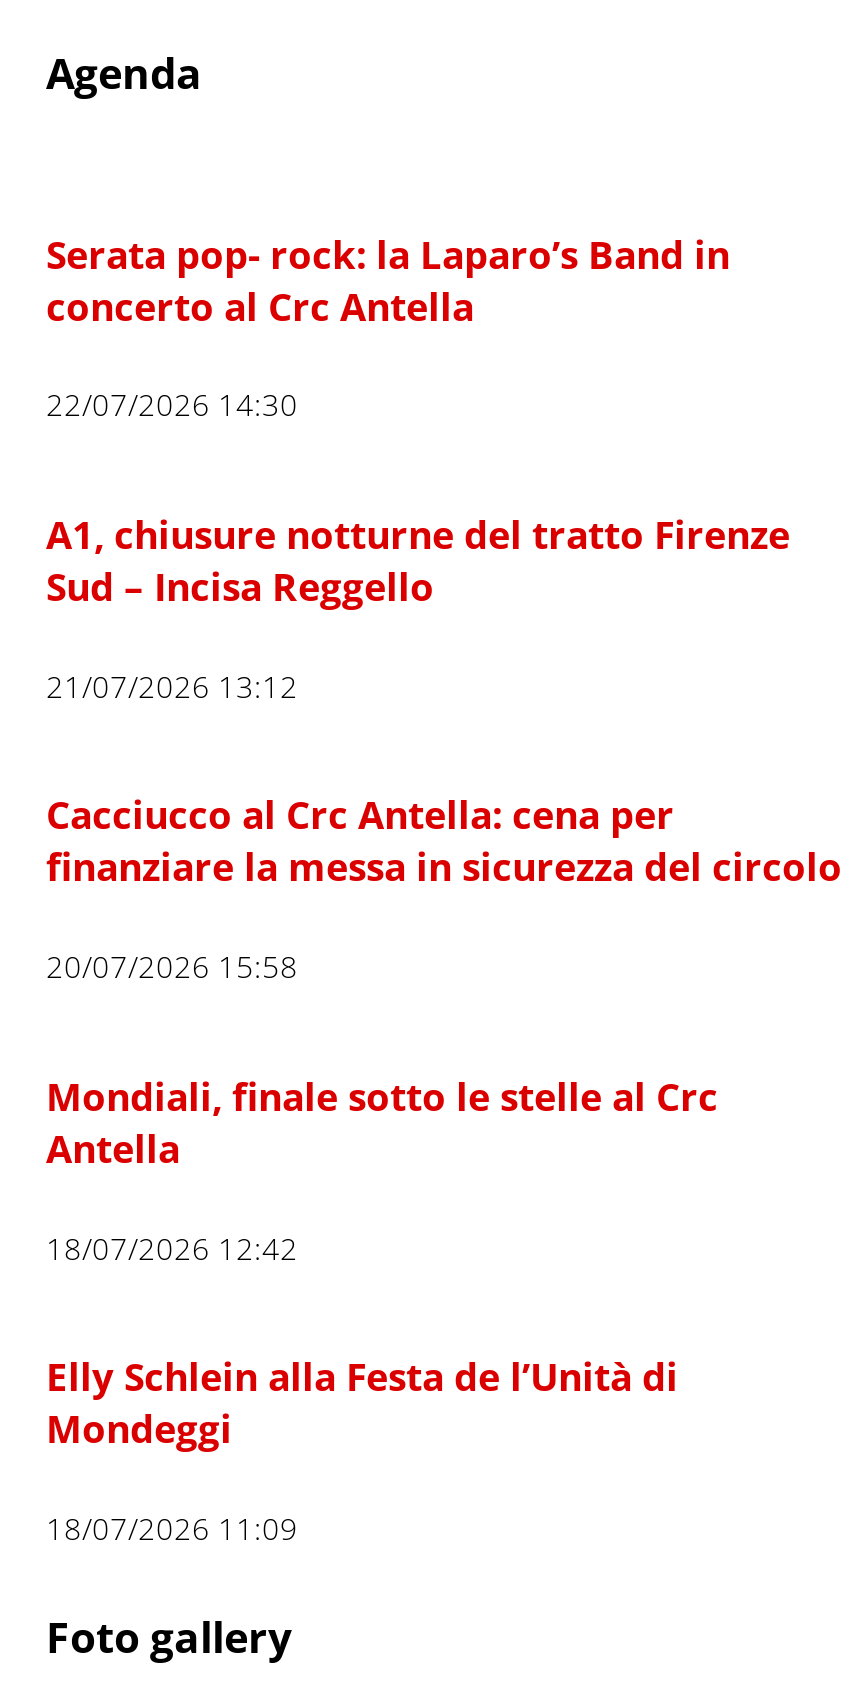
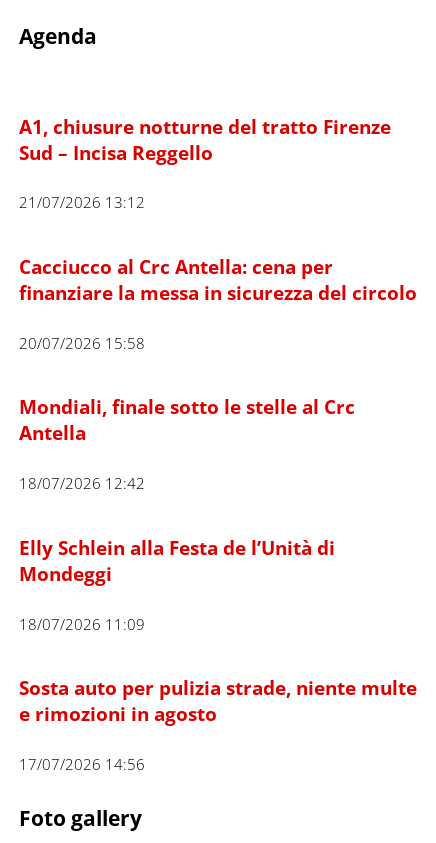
[46,228,730,425] Serata pop- rock: la Laparo’s Band in | concerto al Crc Antella | 22/07/2026 14:30 -> none
moved [46,509,842,1548] -> [19,113,417,633]: A1, chiusure notturne del tratto Firenze | Sud – Incisa Reggello | 21/07/2026 13:12 | ... | Mondeggi | 18/07/2026 11:09
none -> [19,675,417,774] Sosta auto per pulizia strade, niente multe | e rimozioni in agosto | 17/07/2026 14:56

